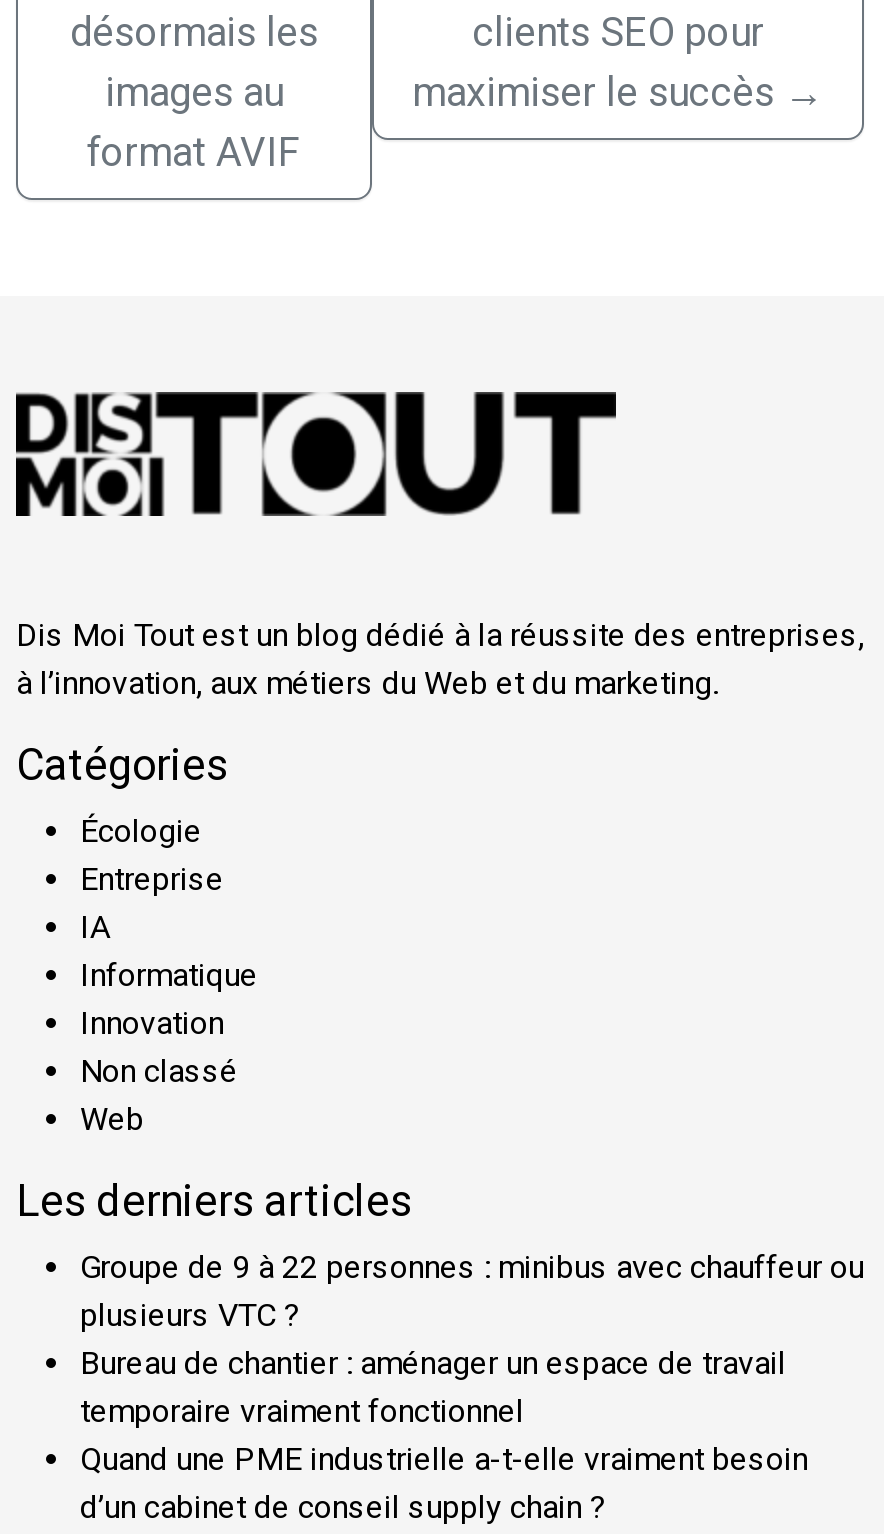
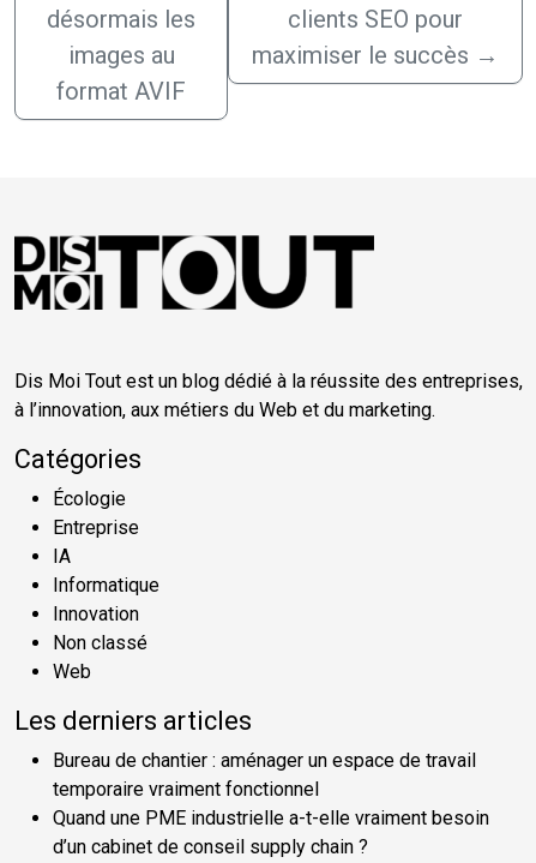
[80,1248,864,1334] Groupe de 9 à 22 personnes : minibus avec chauffeur ou | plusieurs VTC ? -> none

